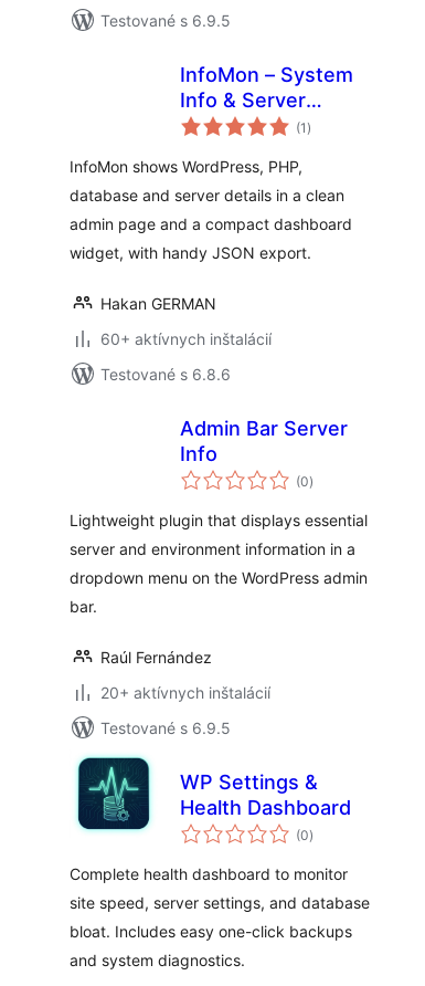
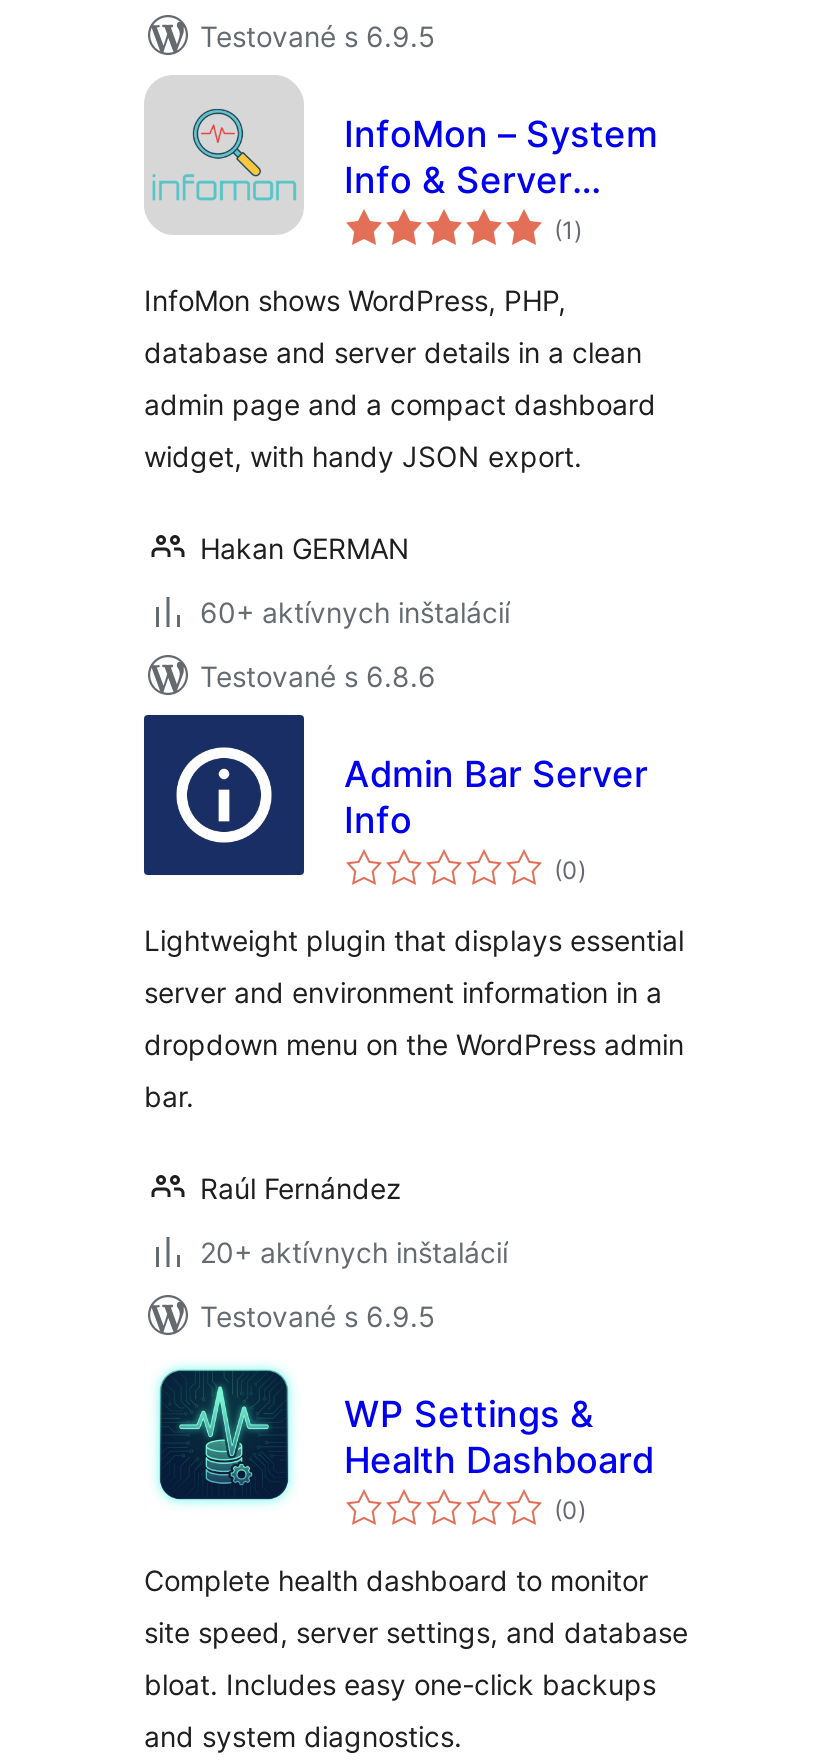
none -> [144,75,304,235] [image]
none -> [142,713,306,877] [image]

